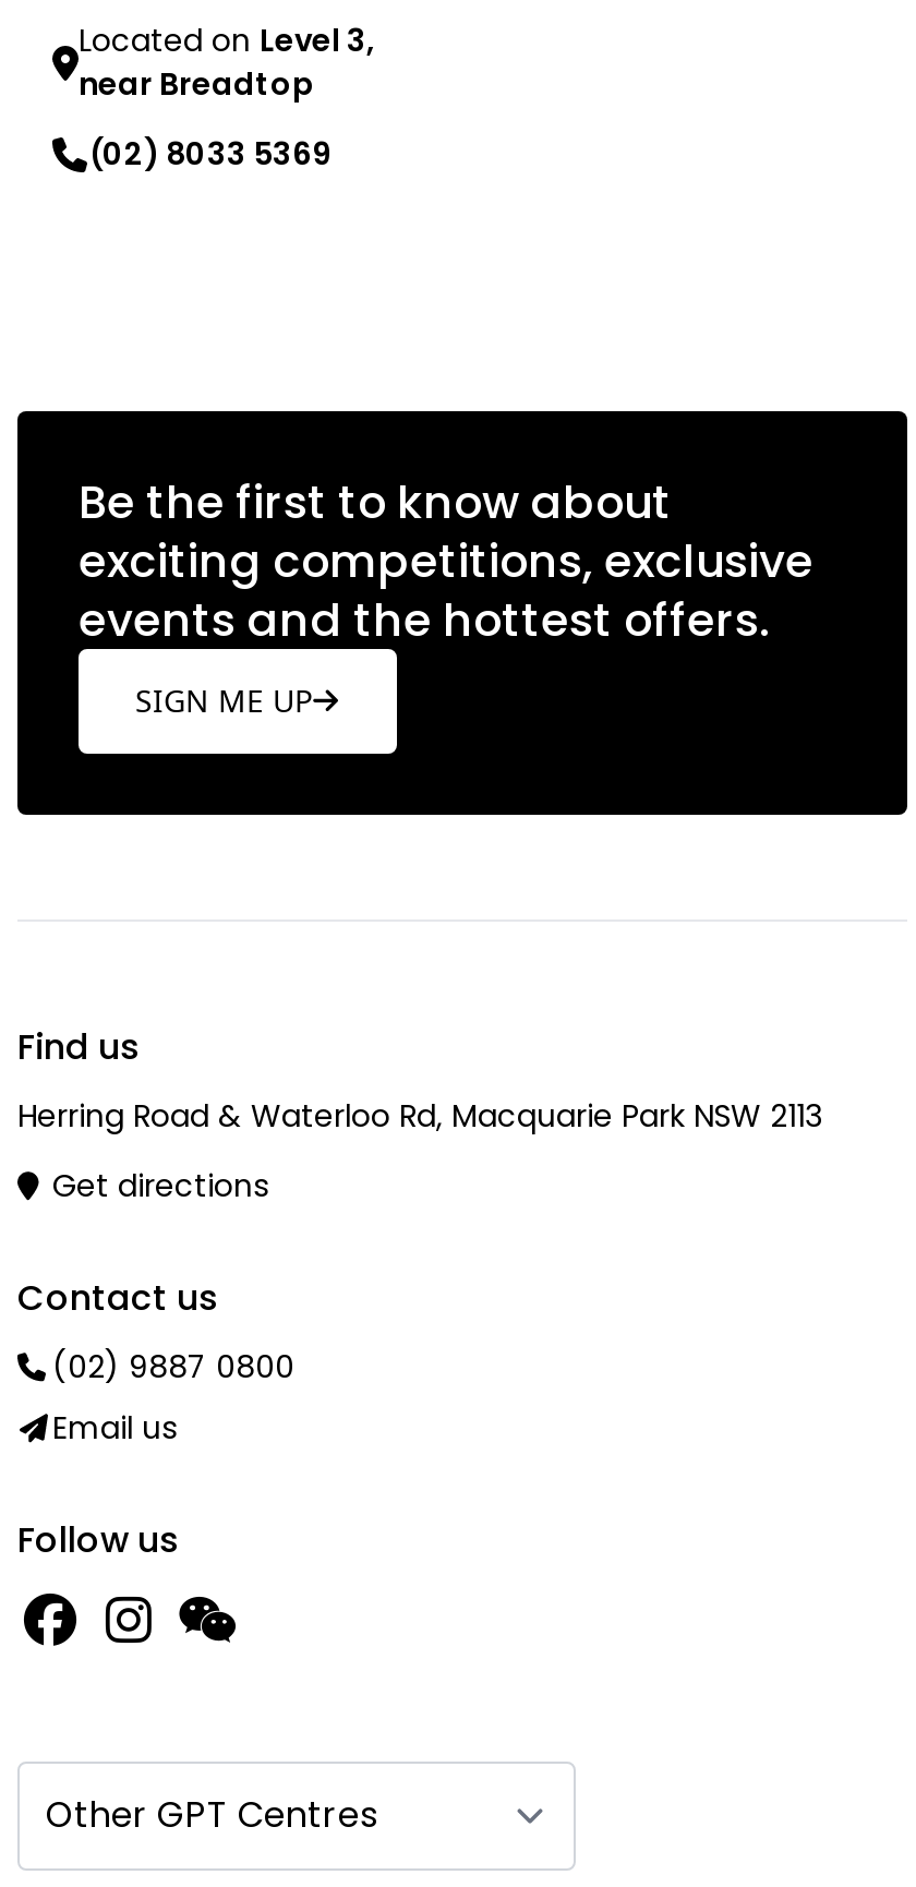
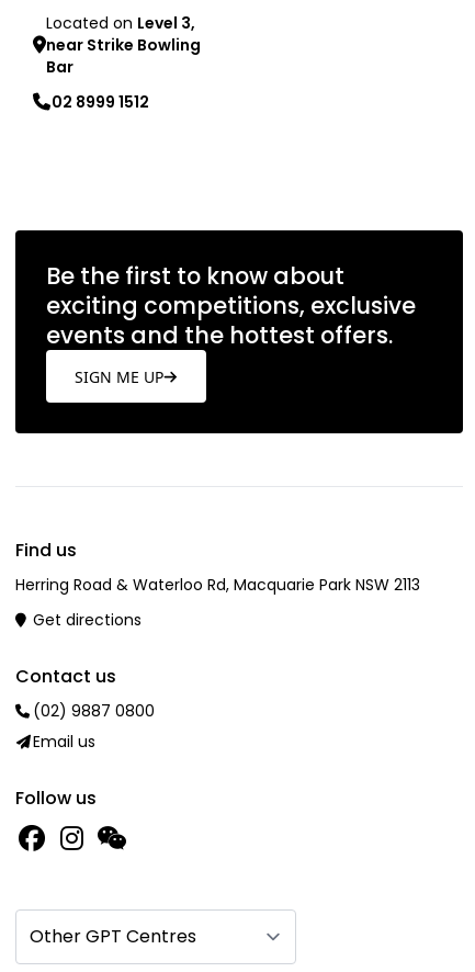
[79,62,314,106] near Breadtop -> [46,34,201,78] near Strike Bowling | Bar
[89,132,332,175] (02) 8033 5369 -> [52,91,149,113] 02 8999 1512

